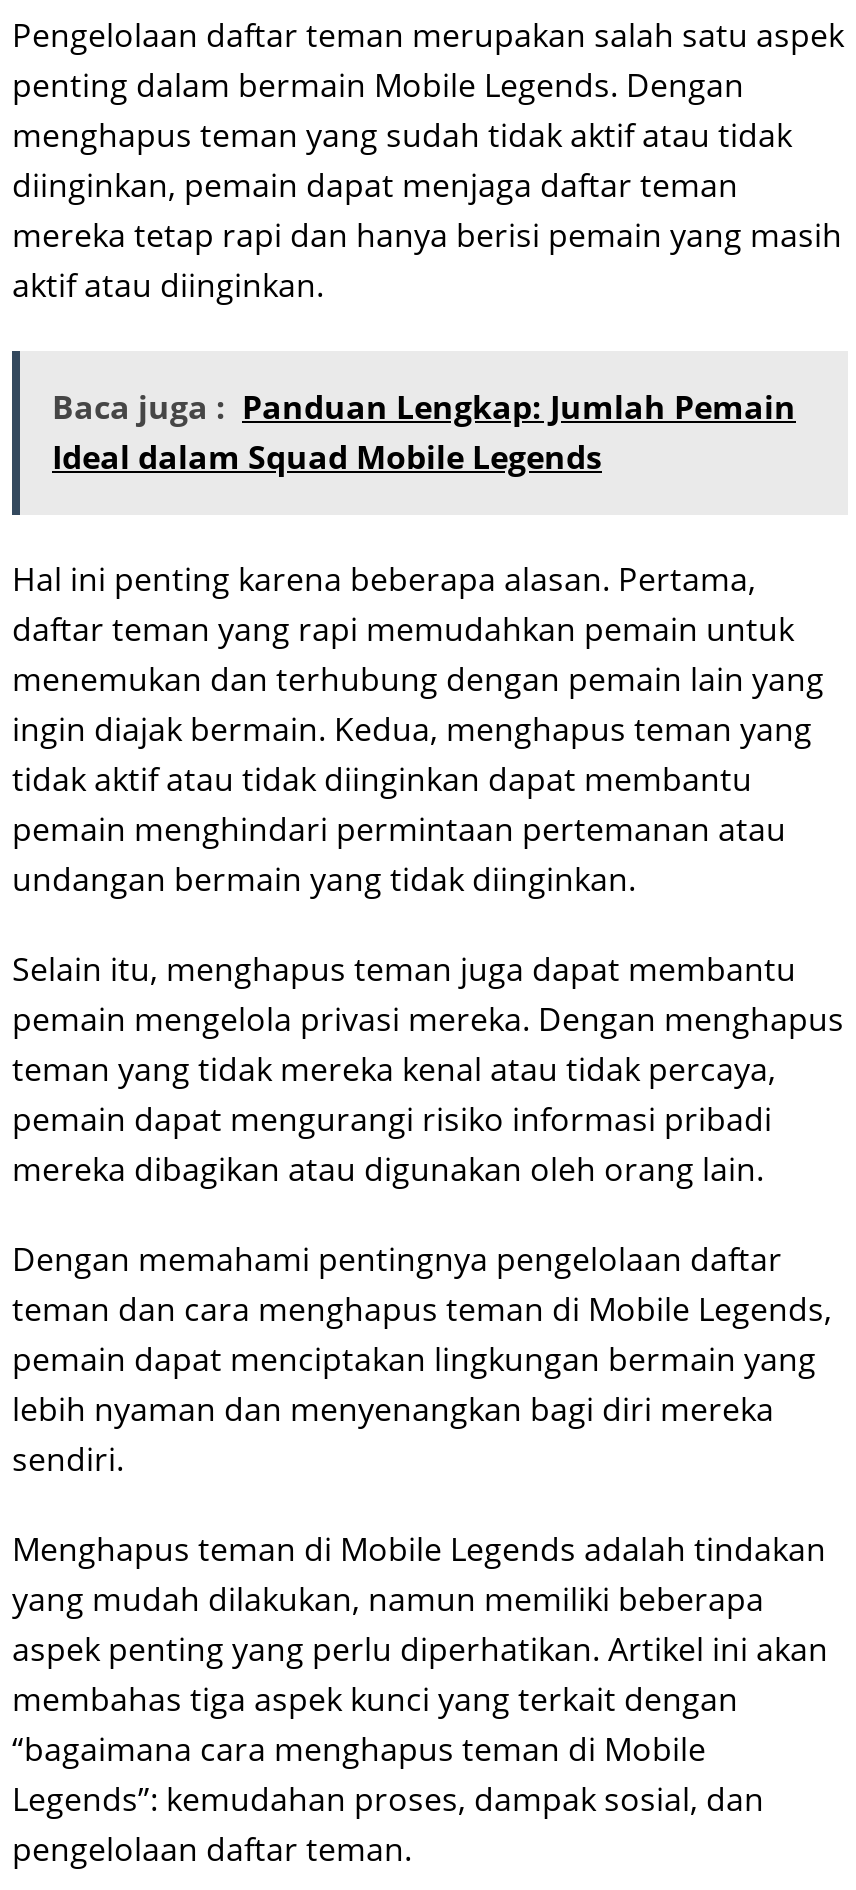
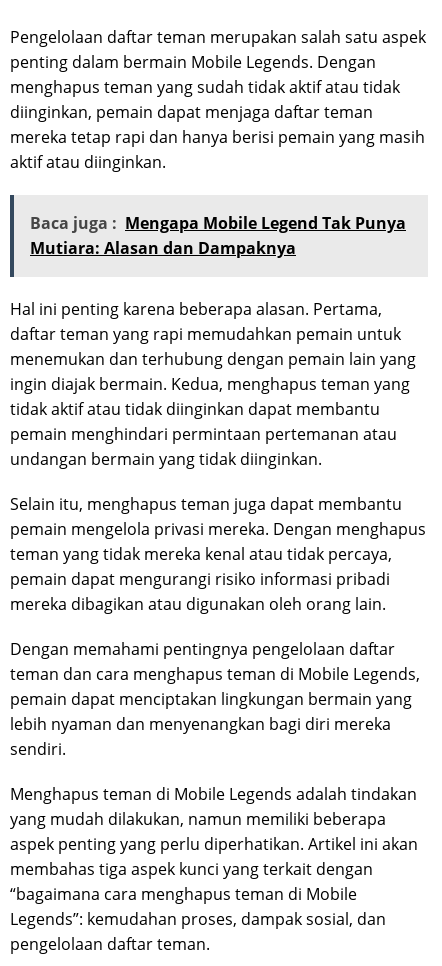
[52,385,796,479] Baca juga : Panduan Lengkap: Jumlah Pemain | Ideal dalam Squad Mobile Legends -> [30,212,406,259] Baca juga : Mengapa Mobile Legend Tak Punya | Mutiara: Alasan dan Dampaknya

